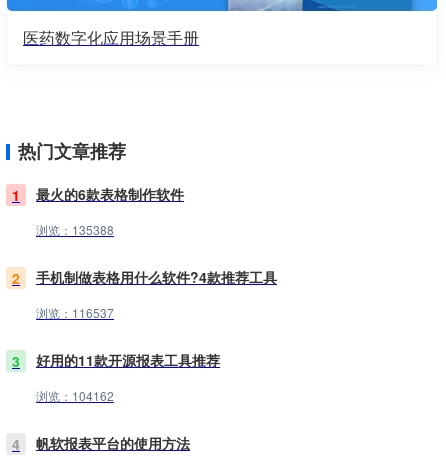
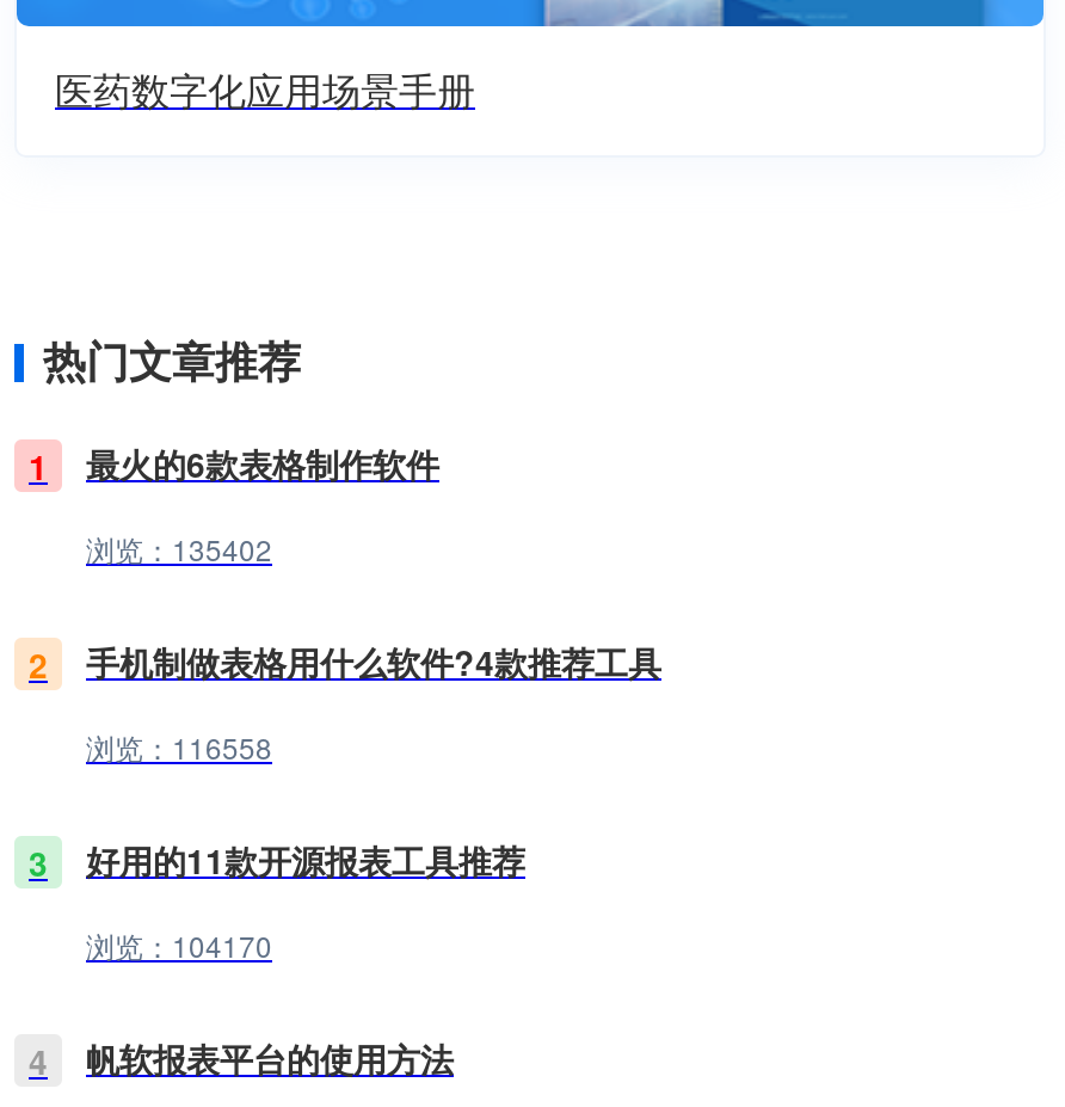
[36,221,114,238] 浏览：135388 -> [86,527,272,568] 浏览：135402
[36,304,114,321] 浏览：116537 -> [86,726,272,766] 浏览：116558
[36,387,114,404] 浏览：104162 -> [86,924,272,964] 浏览：104170

